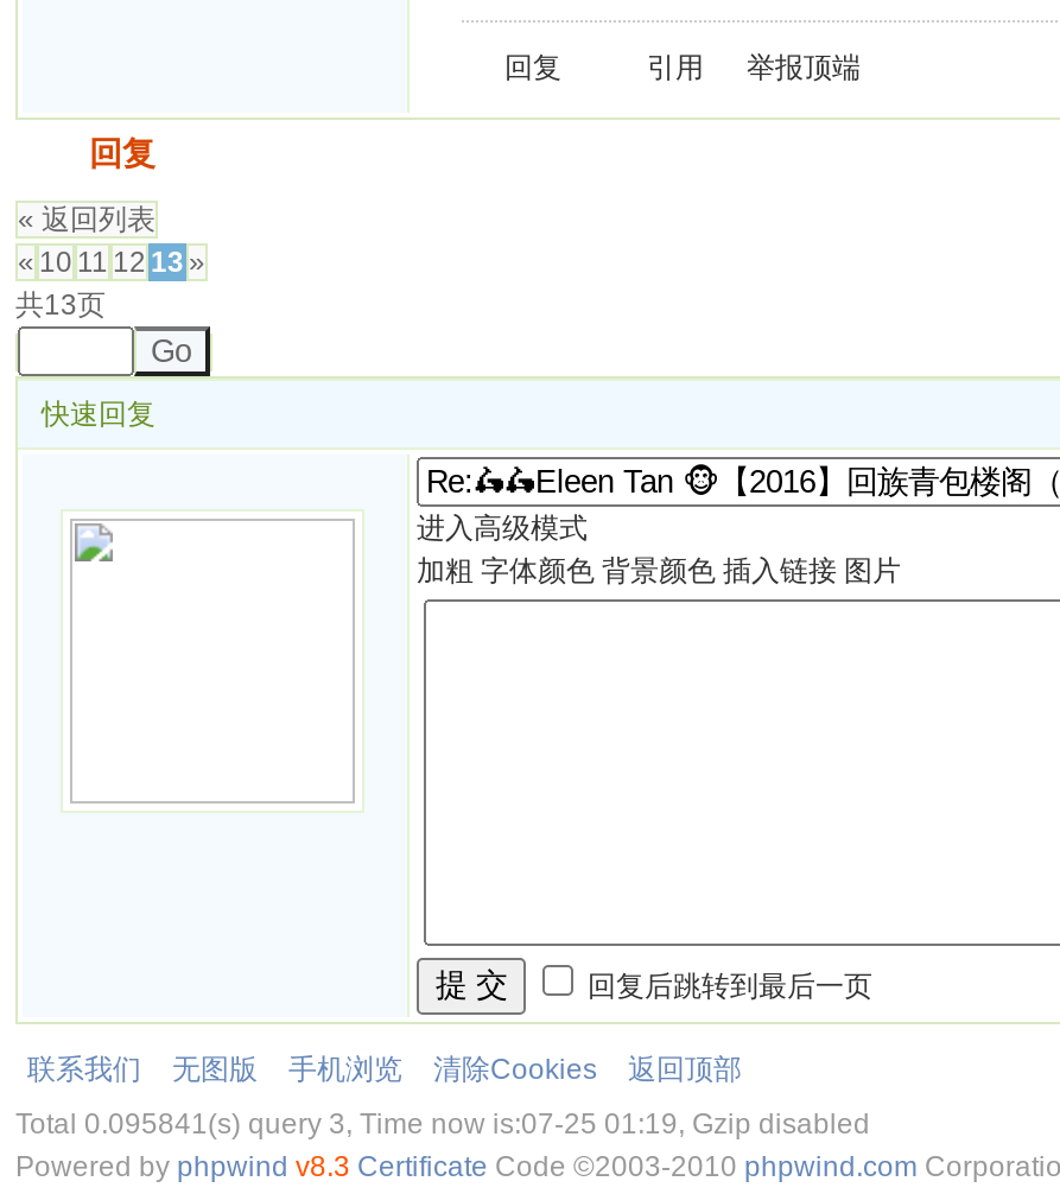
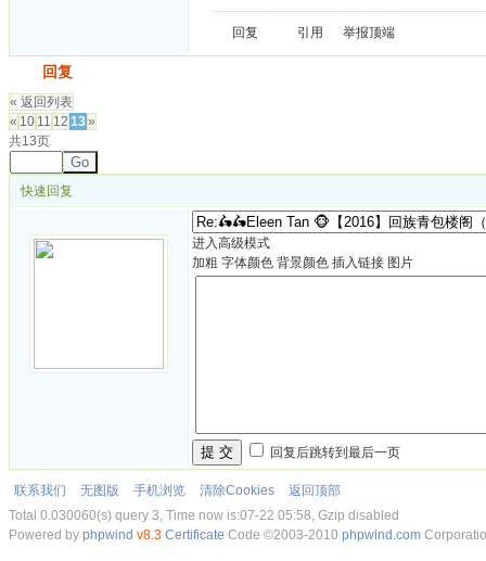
[15,1107,870,1141] Total 0.095841(s) query 3, Time now is:07-25 01:19, Gzip disabled -> [9,508,399,523] Total 0.030060(s) query 3, Time now is:07-22 05:58, Gzip disabled

